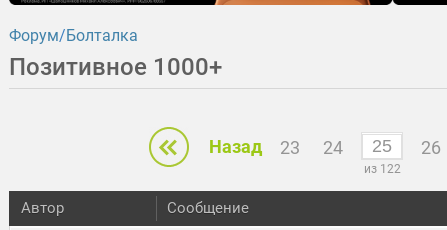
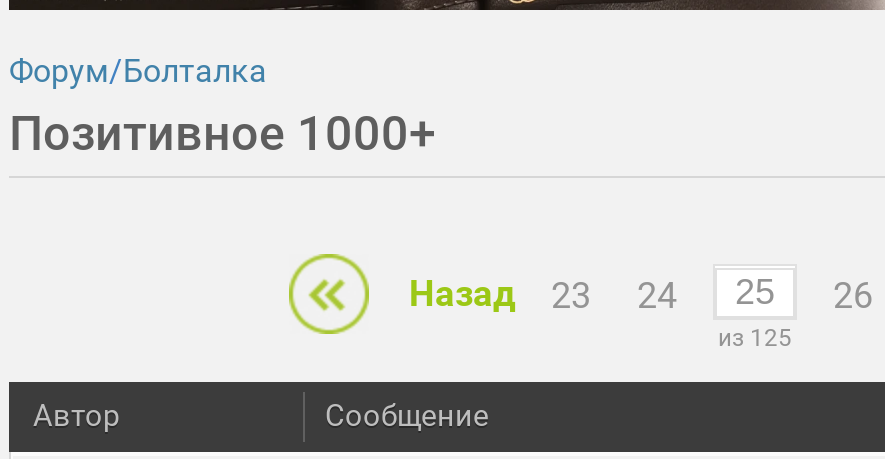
[363,162,400,176] из 122 -> [718,325,792,353] из 125

